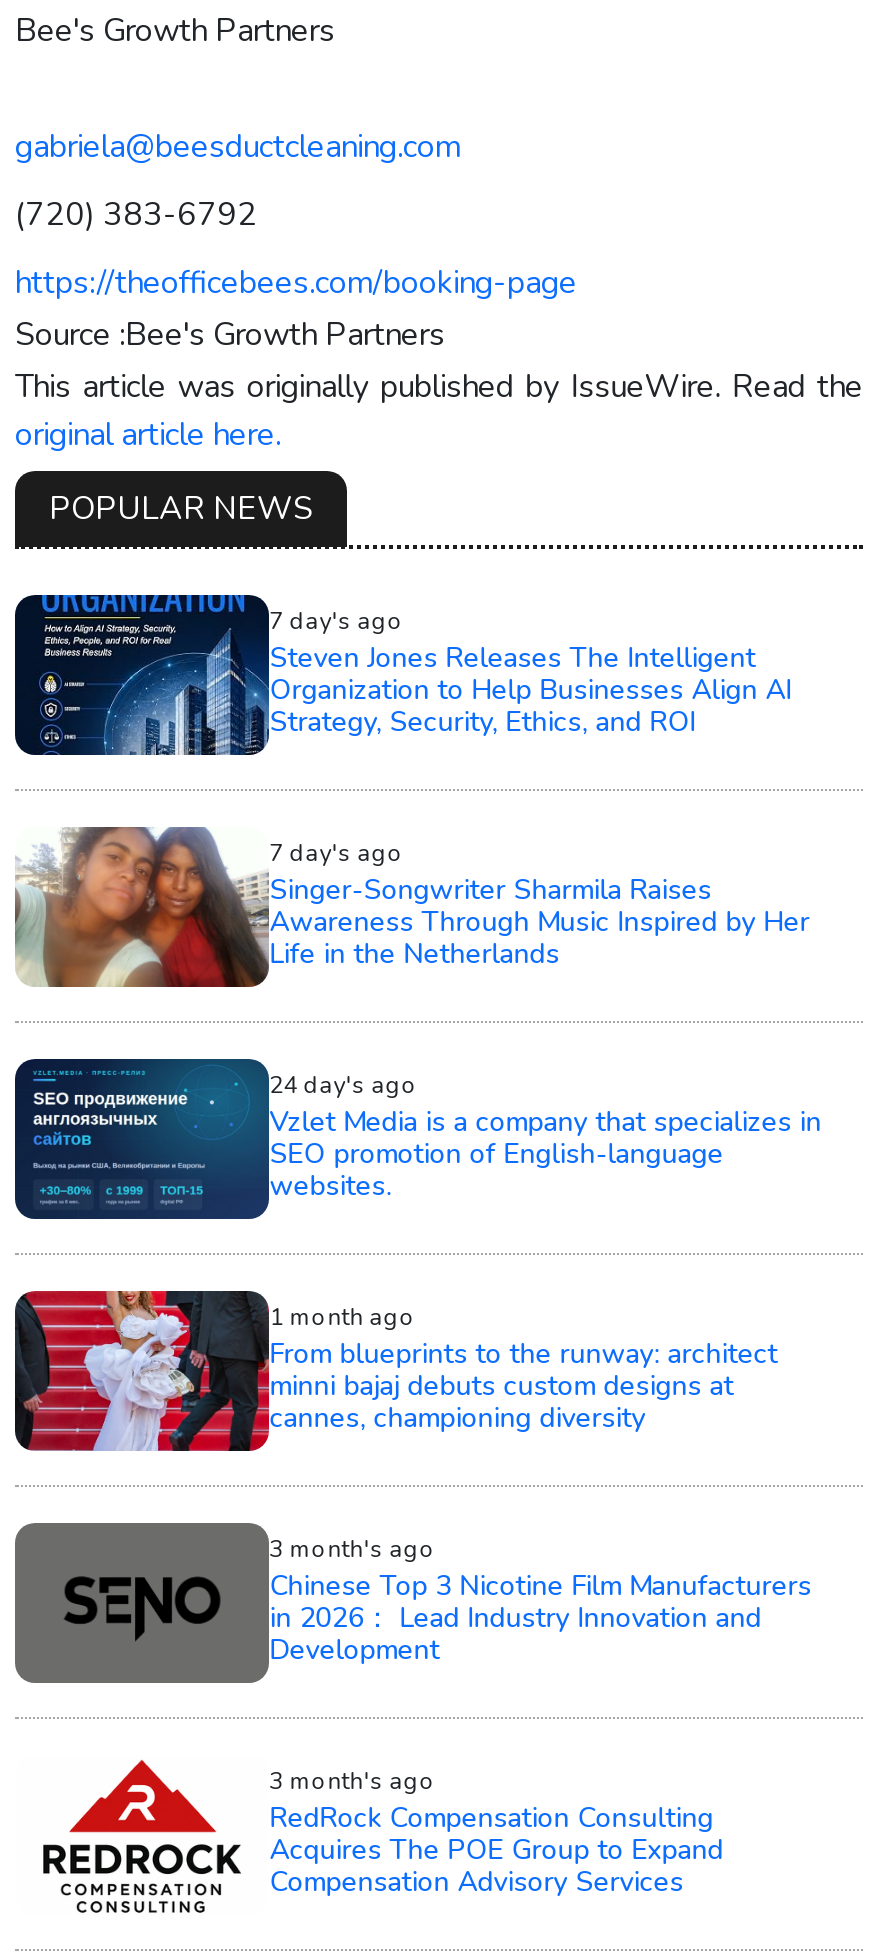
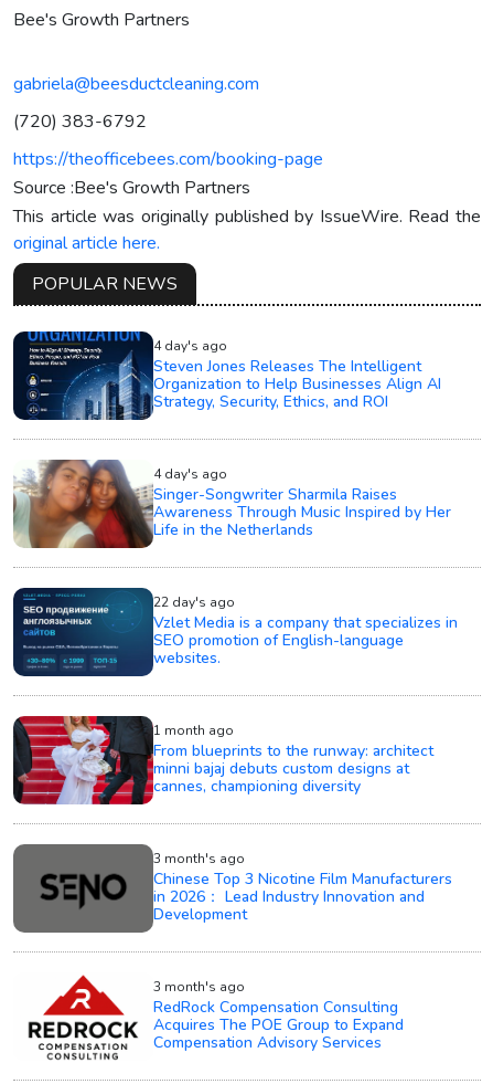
[269,606,403,638] 7 day's ago -> [154,337,227,355] 4 day's ago
[269,838,403,870] 7 day's ago -> [154,466,227,483] 4 day's ago
[269,1070,417,1102] 24 day's ago -> [154,594,235,612] 22 day's ago

